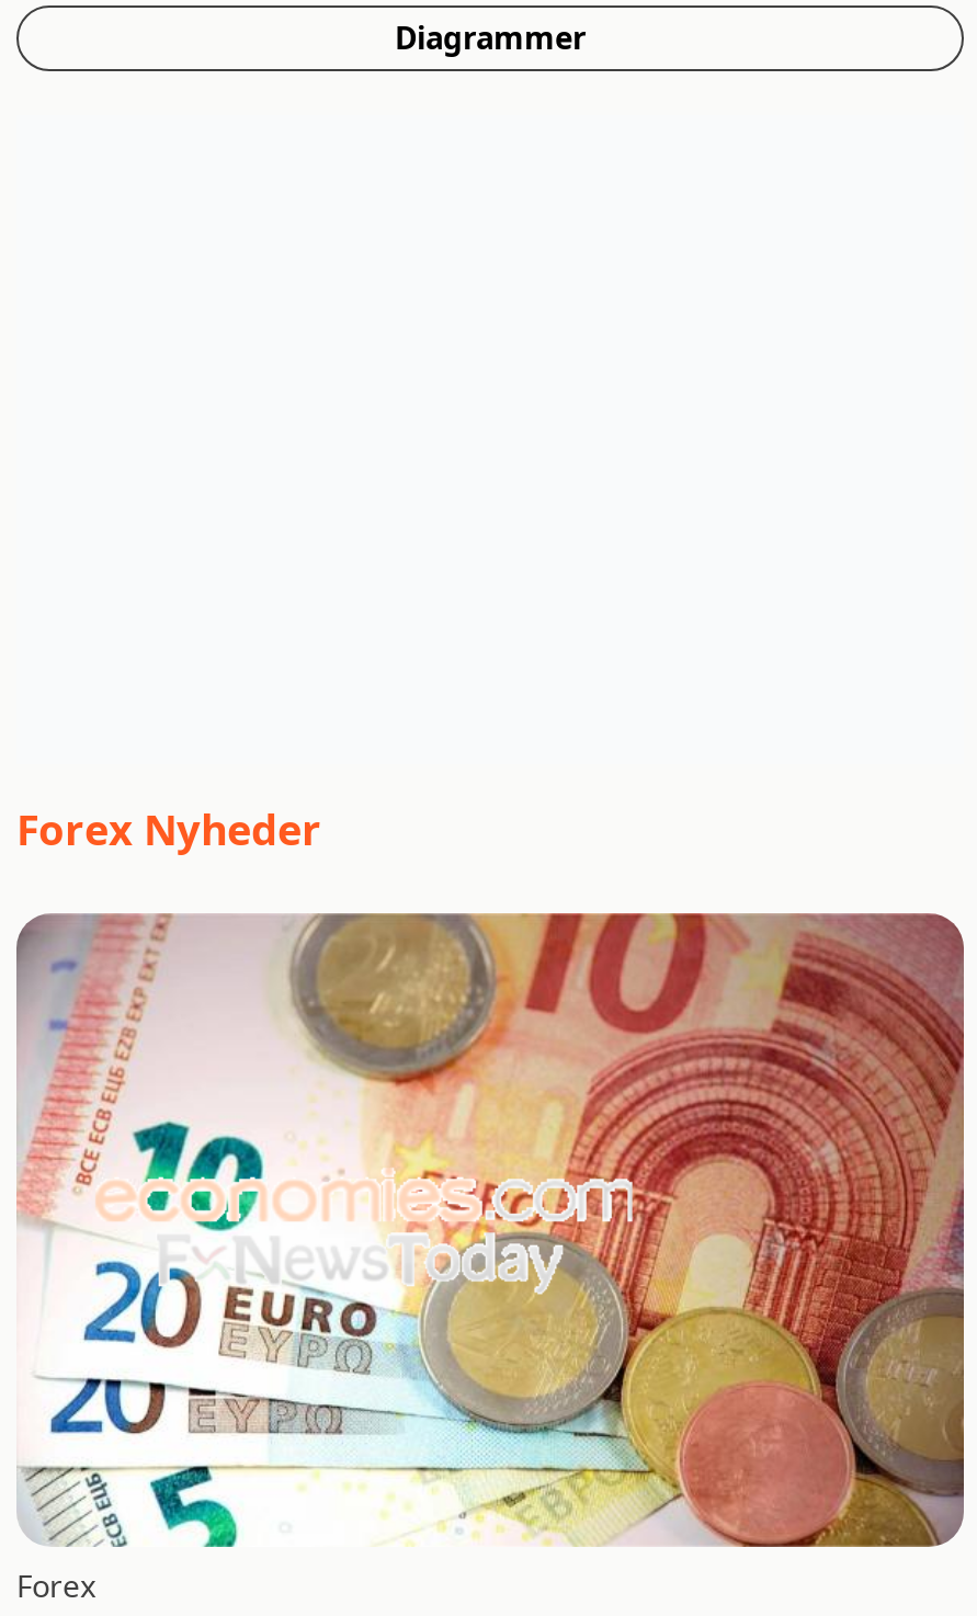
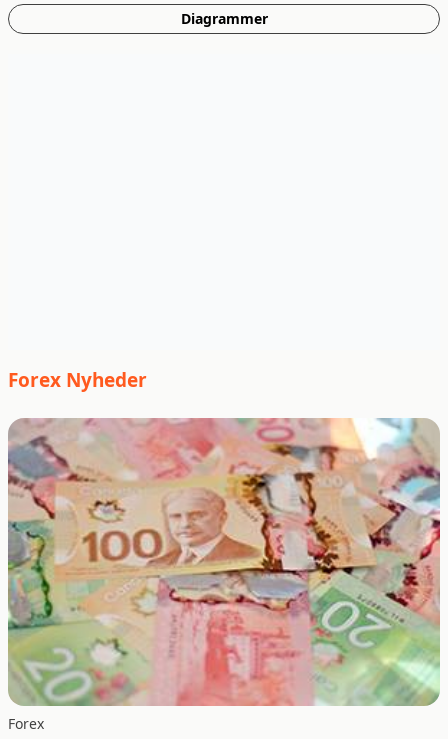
[16,911,966,1547] [image] -> [7,417,441,707] [image]

